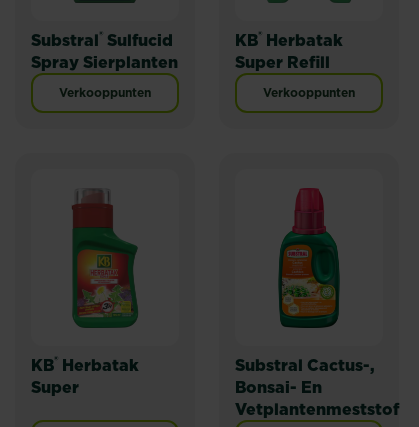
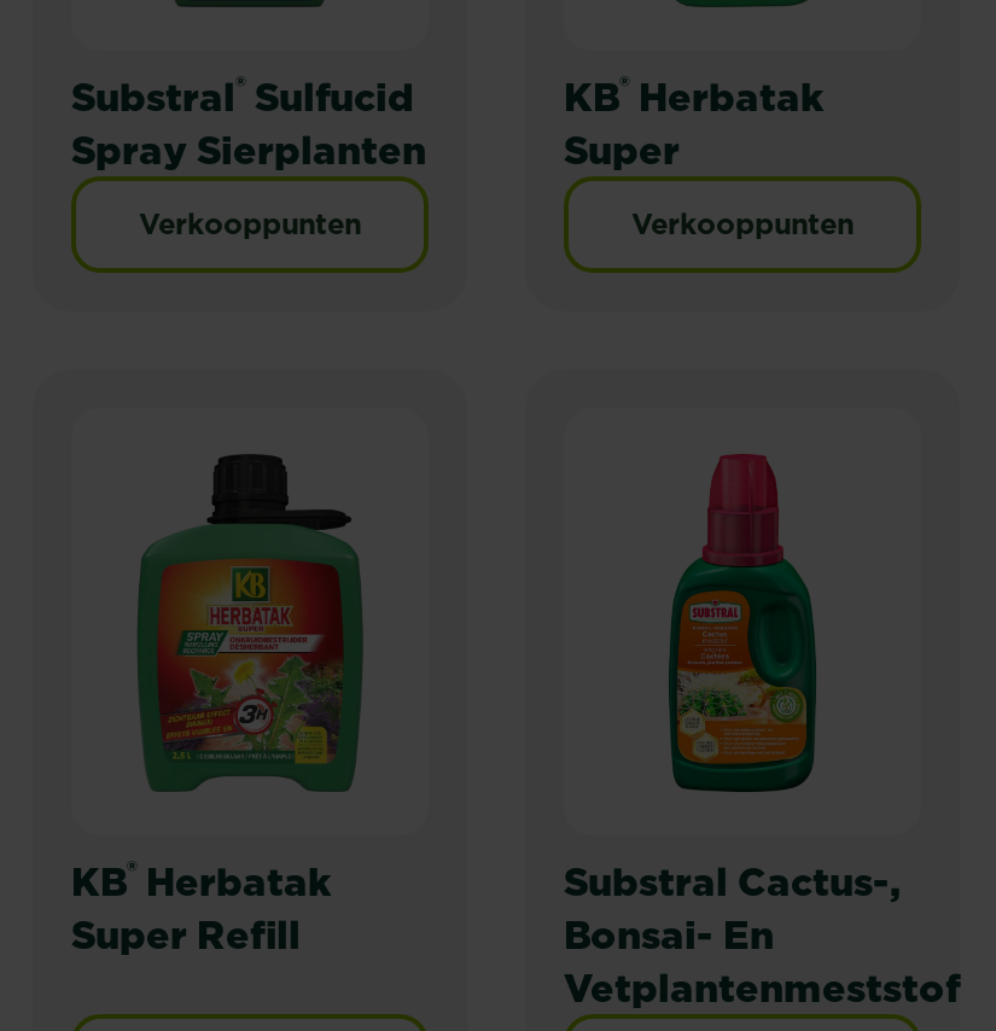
moved [235,51,330,73] -> [71,908,301,961]: Super Refill
[58,188,152,329] [image] -> [134,454,366,794] [image]
moved [31,376,79,398] -> [564,123,680,177]: Super

